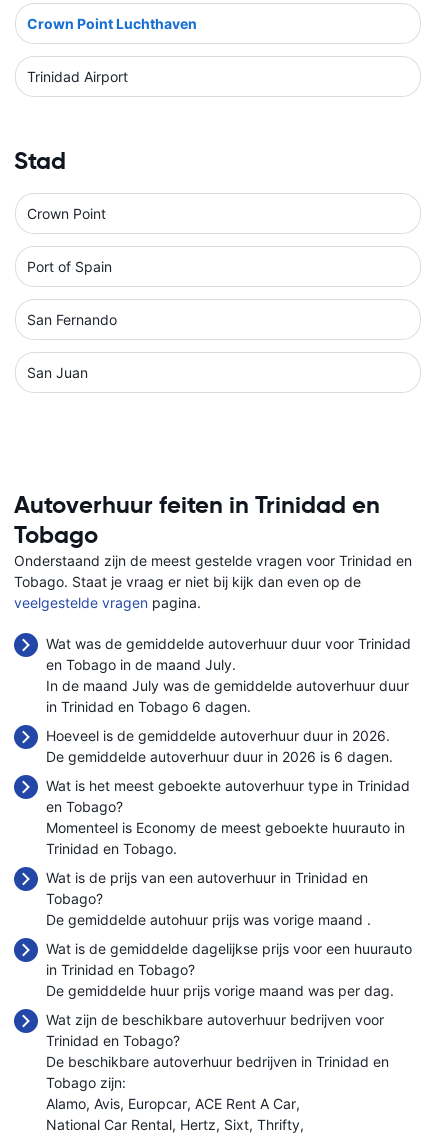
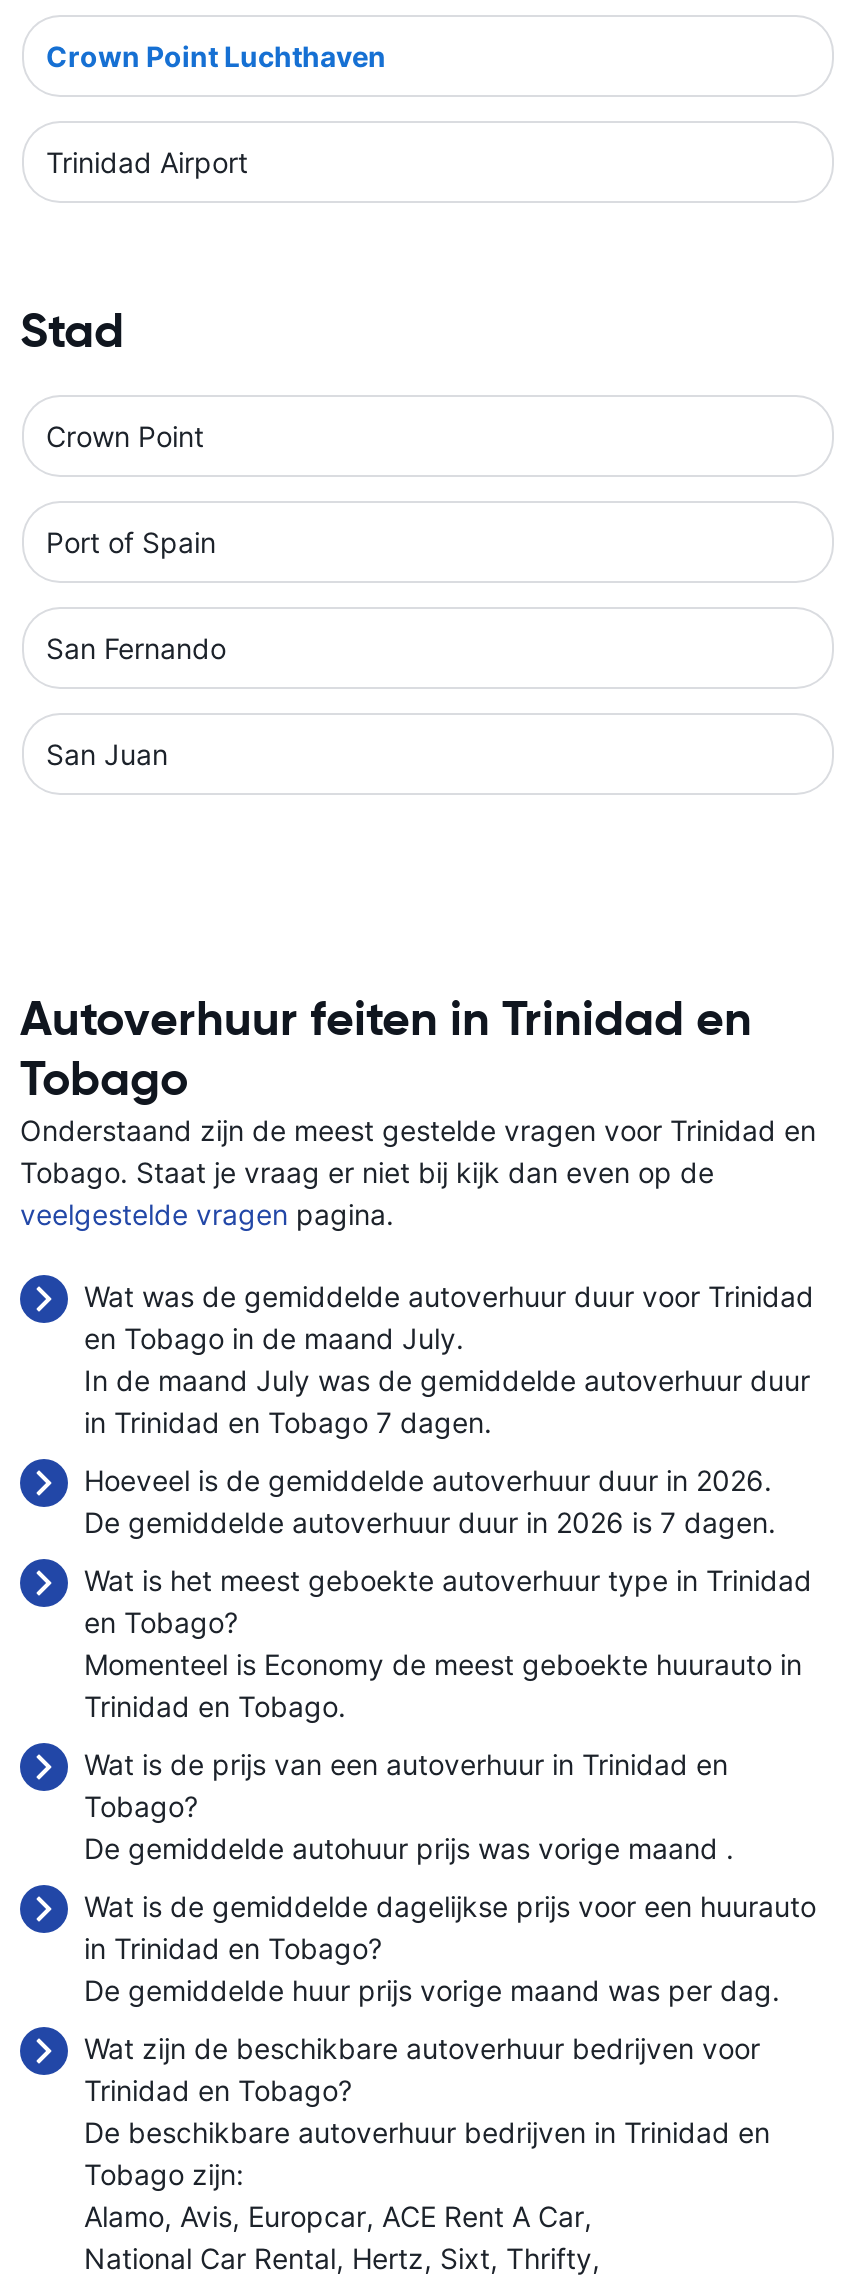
[46,698,251,715] in Trinidad en Tobago 6 dagen. -> [84,1405,492,1439] in Trinidad en Tobago 7 dagen.
[46,748,393,765] De gemiddelde autoverhuur duur in 2026 is 6 dagen. -> [84,1505,776,1539] De gemiddelde autoverhuur duur in 2026 is 7 dagen.

